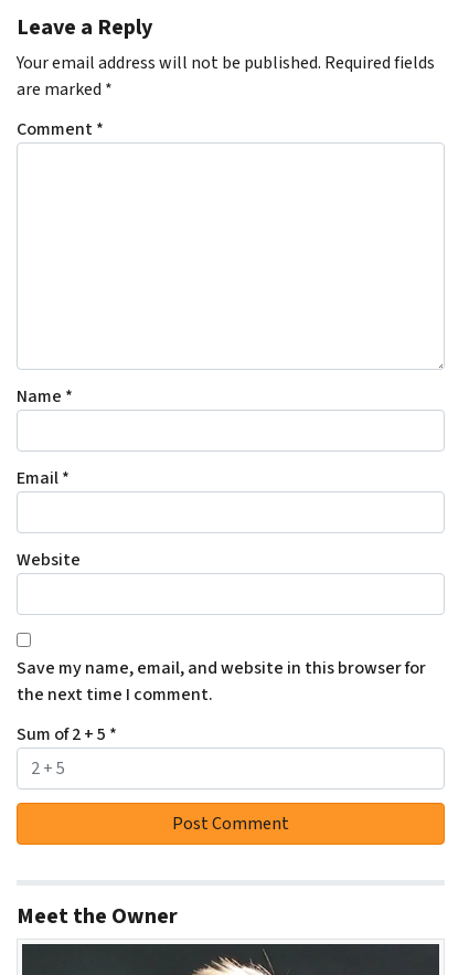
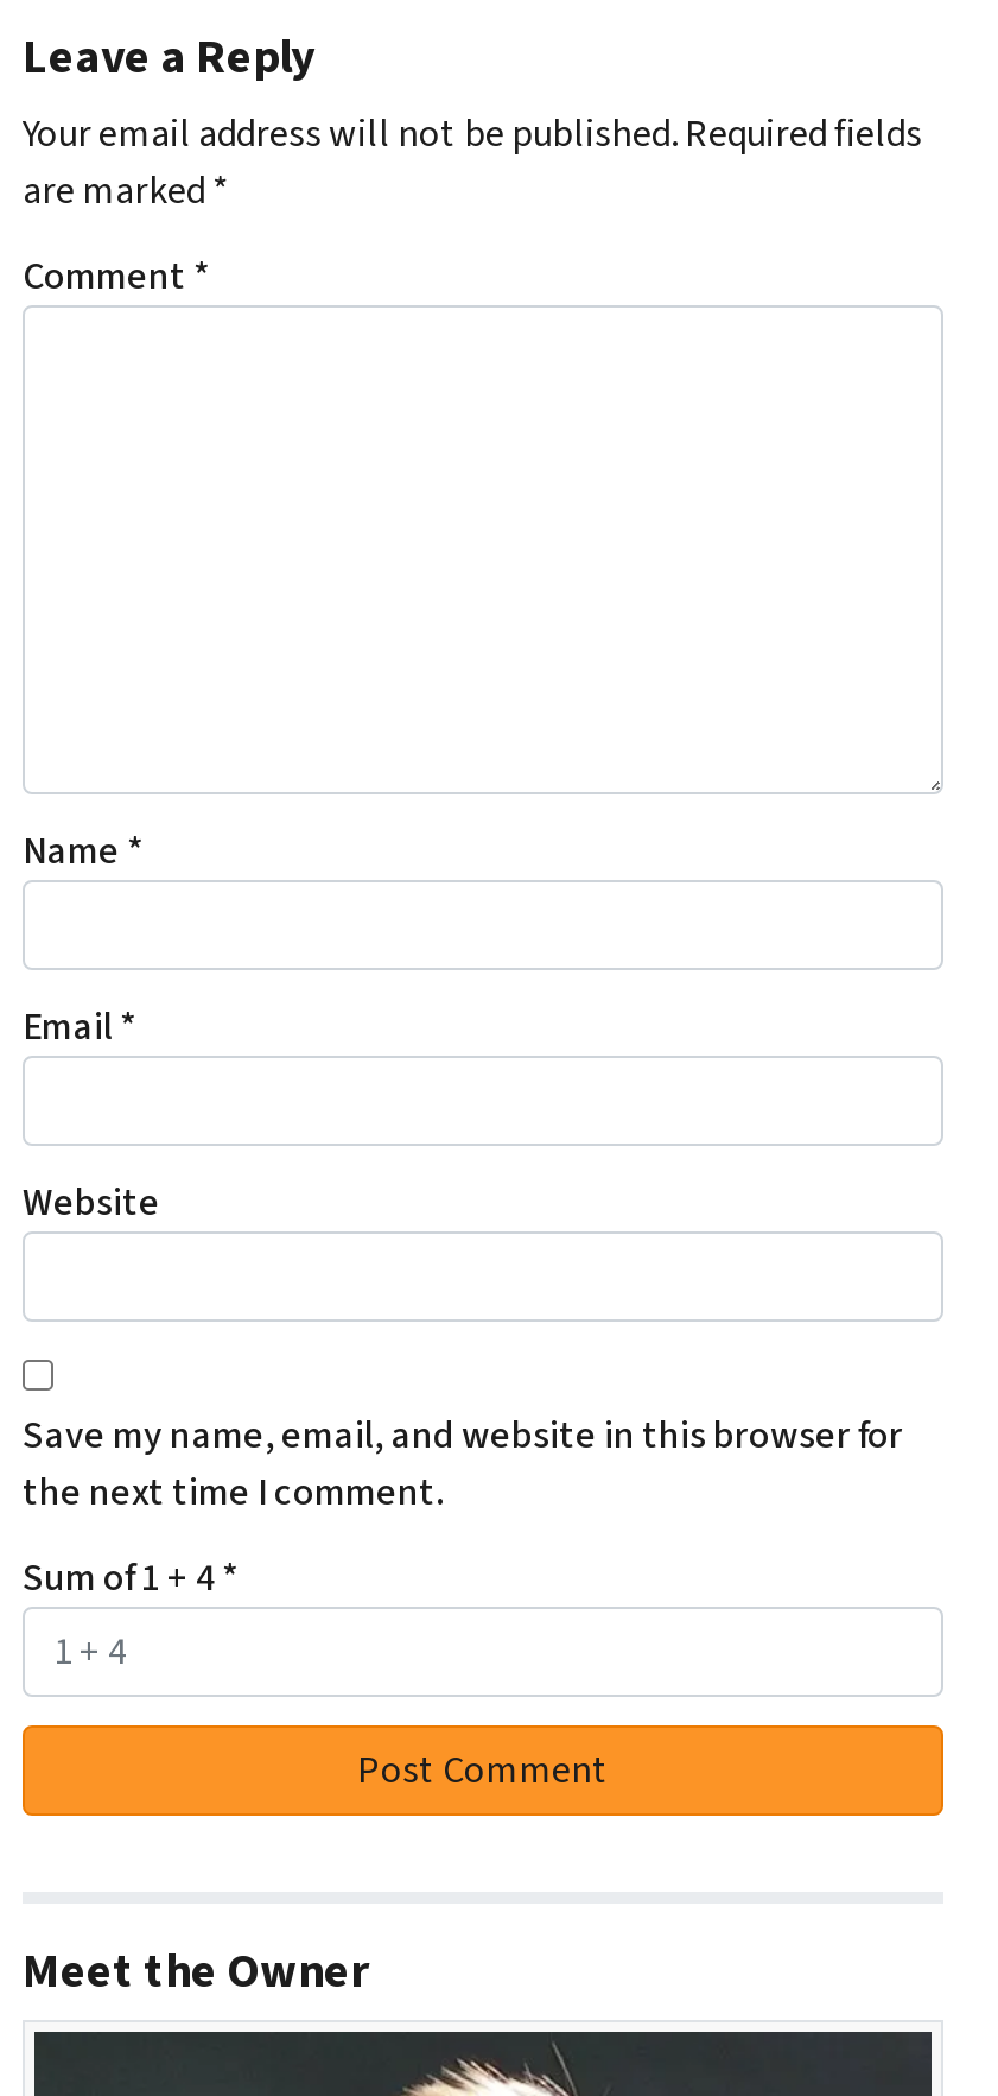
[17,722,117,747] Sum of 2 + 5 * -> [23,1552,239,1605] Sum of 1 + 4 *

